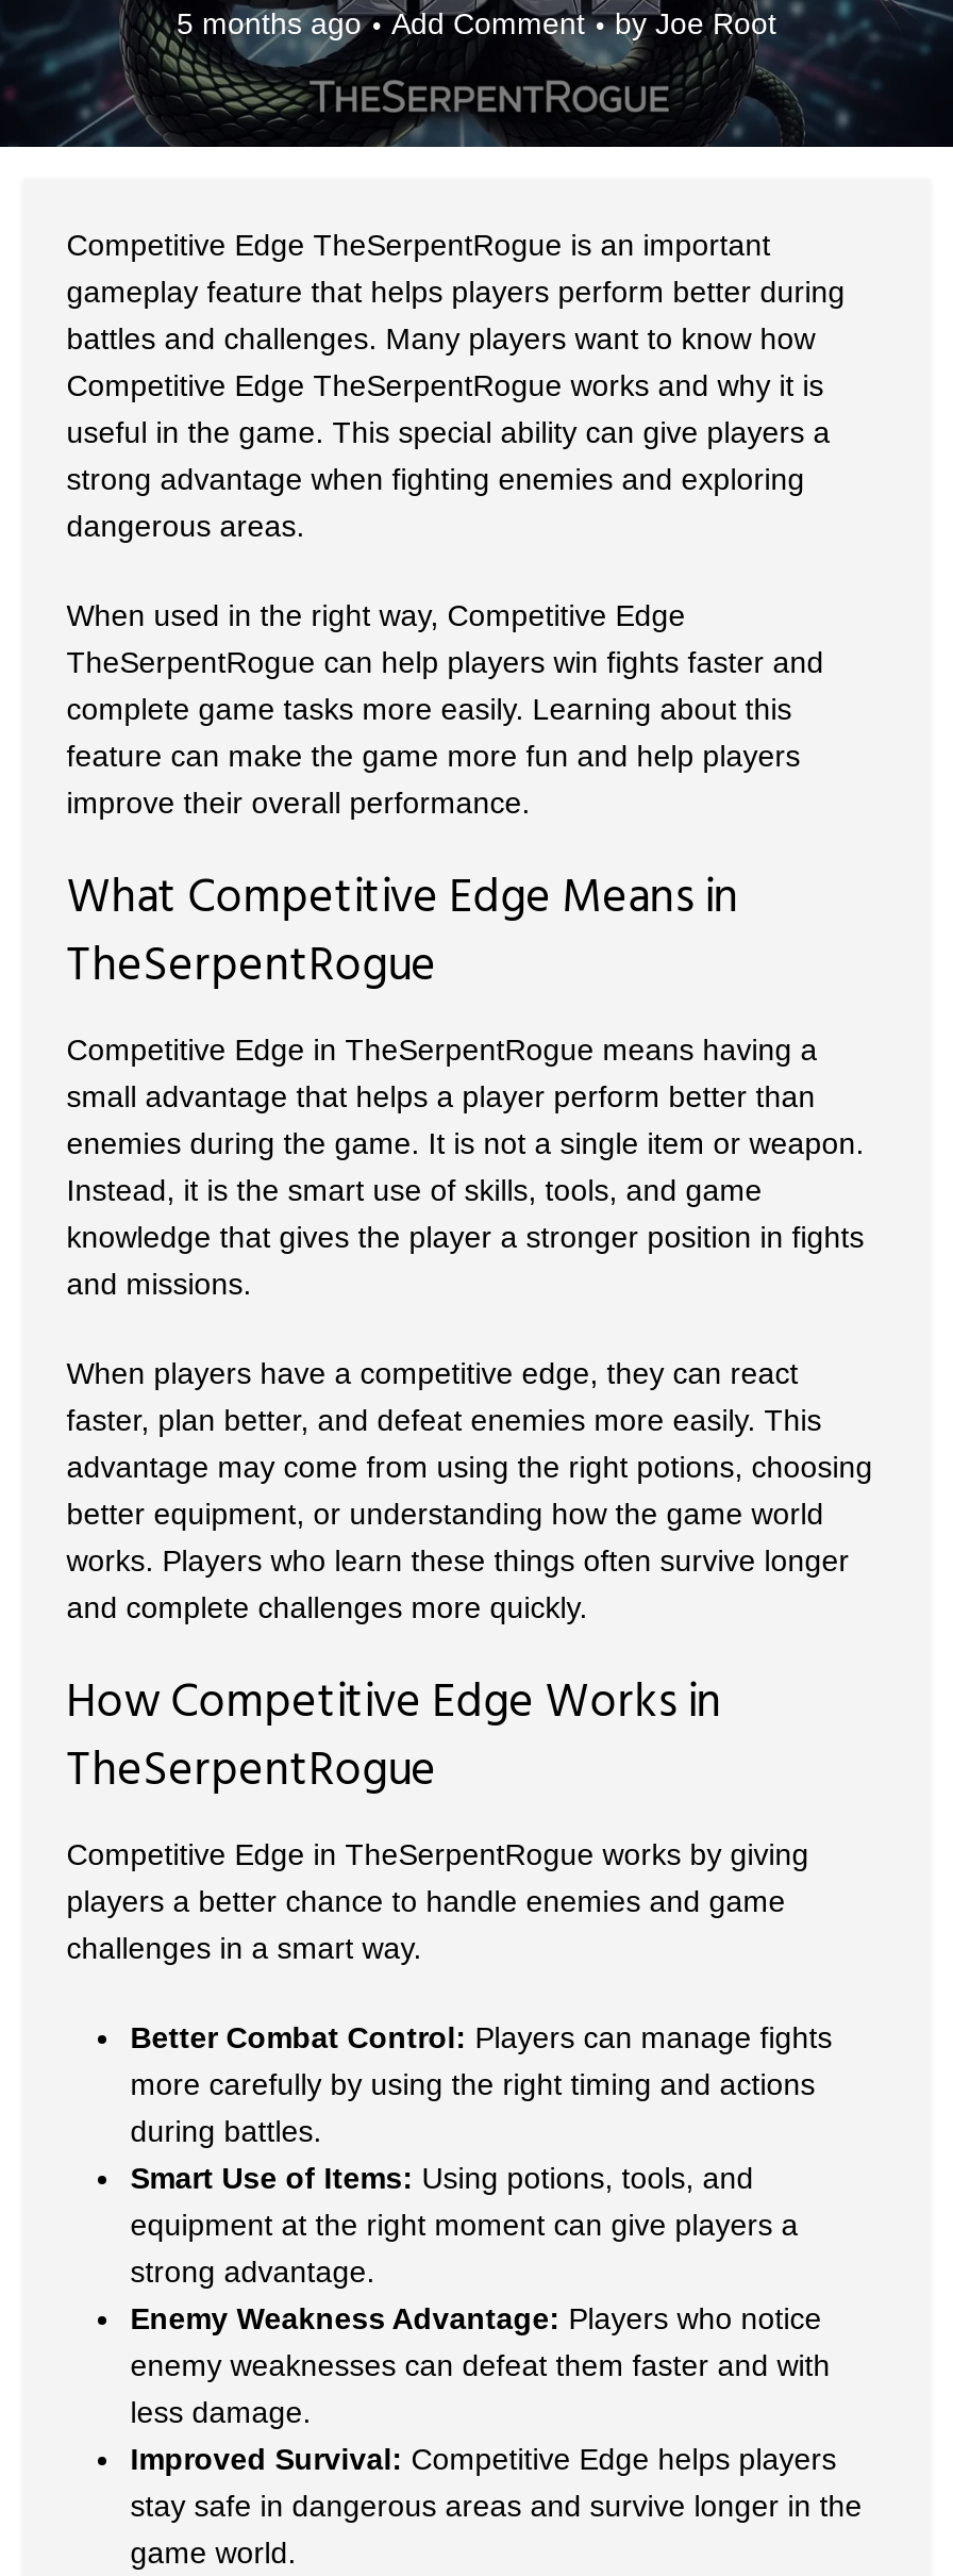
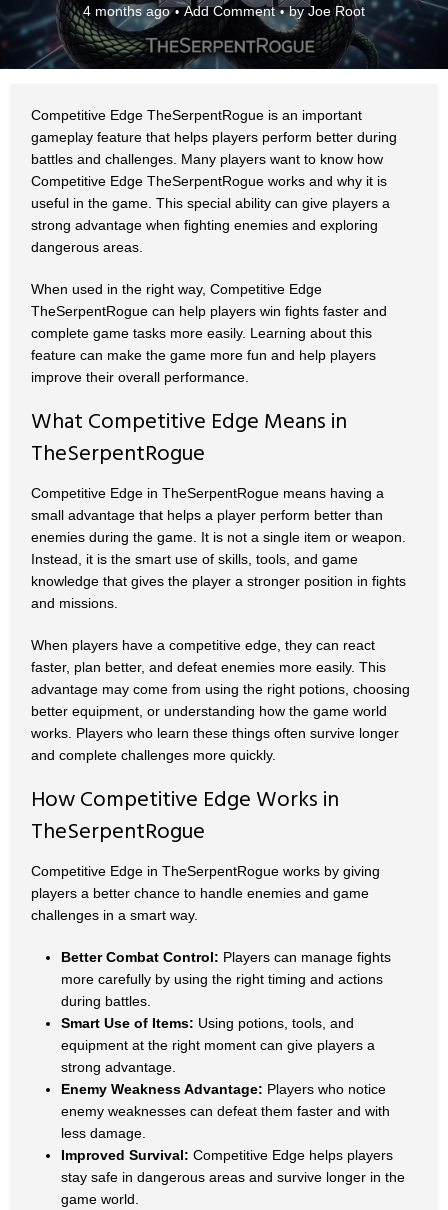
[177,6,776,40] 5 months ago Add Comment byJoe Root -> [83,3,365,19] 4 months ago Add Comment byJoe Root

